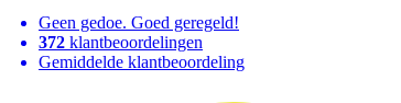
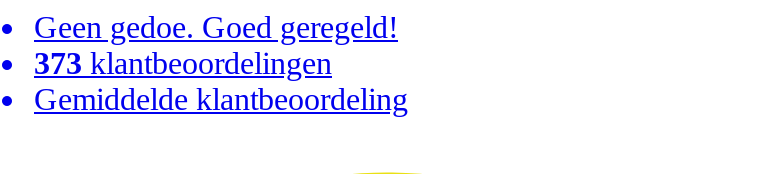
[39,33,203,51] 372 klantbeoordelingen -> [34,46,332,80] 373 klantbeoordelingen

